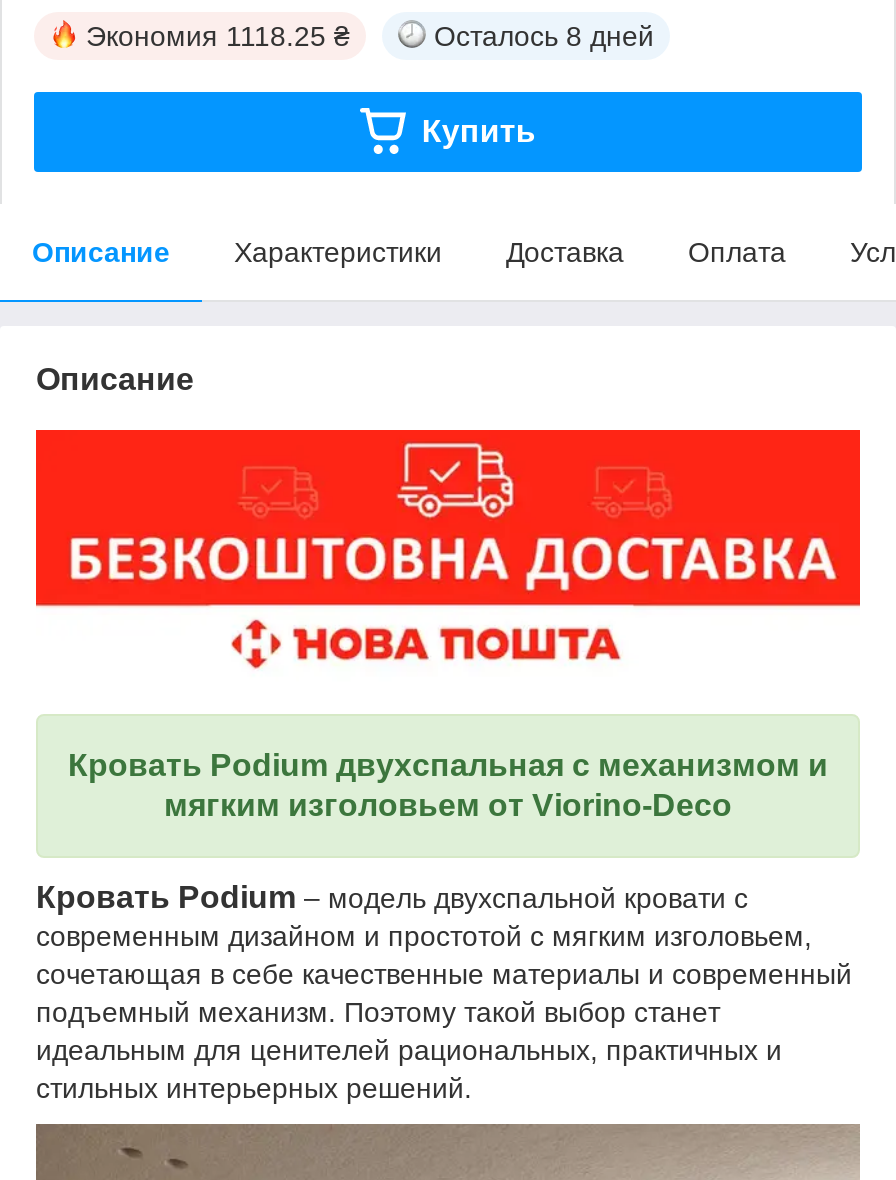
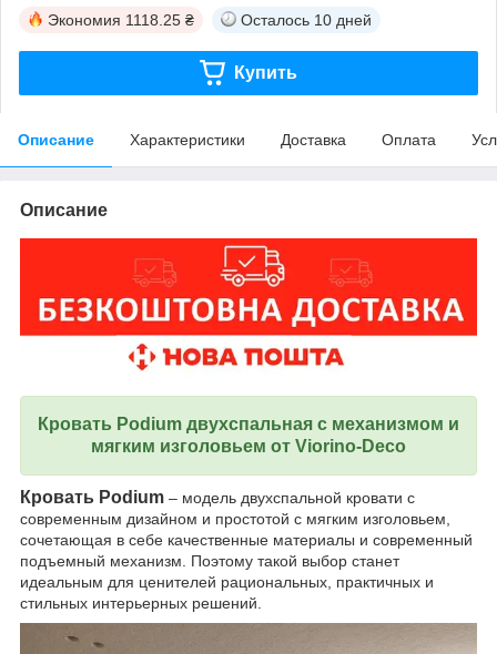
[434,20,654,52] Осталось 8 дней -> [241,11,372,29] Осталось 10 дней

